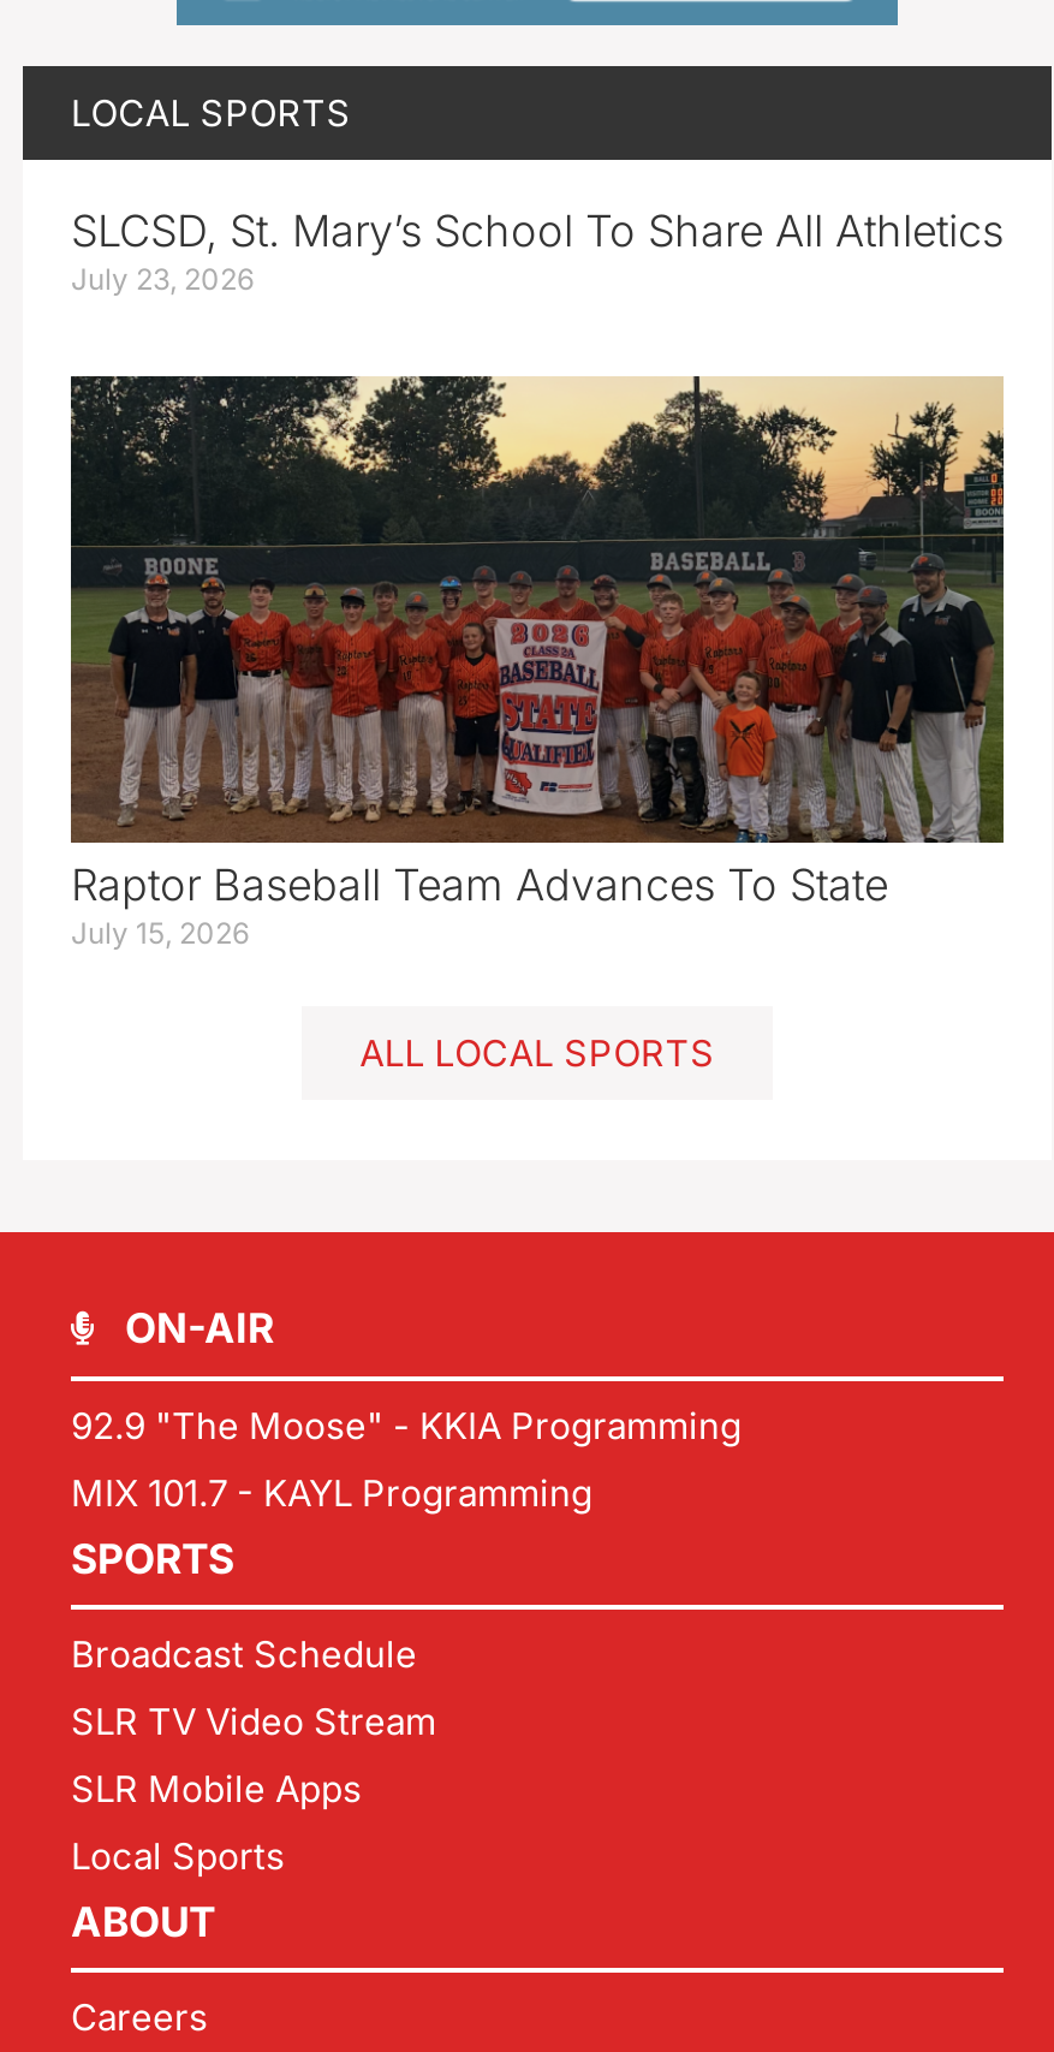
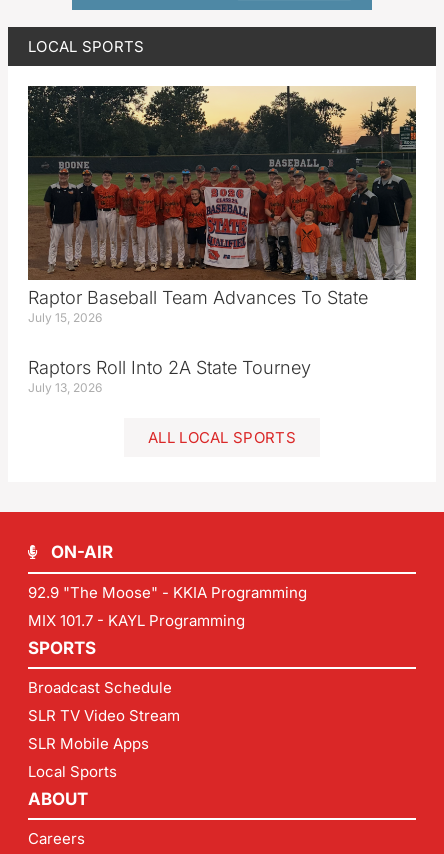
[71,204,1004,296] SLCSD, St. Mary’s School To Share All Athletics | July 23, 2026 -> none
moved [66,373,1008,950] -> [26,85,418,325]: [image] | Raptor Baseball Team Advances To State | July 15, 2026
none -> [28,357,311,395] Raptors Roll Into 2A State Tourney | July 13, 2026

